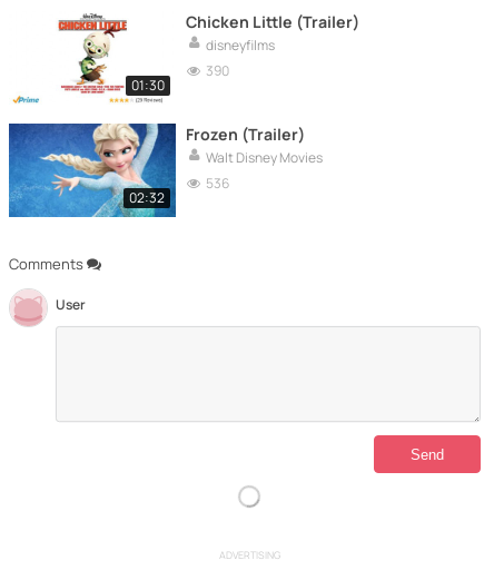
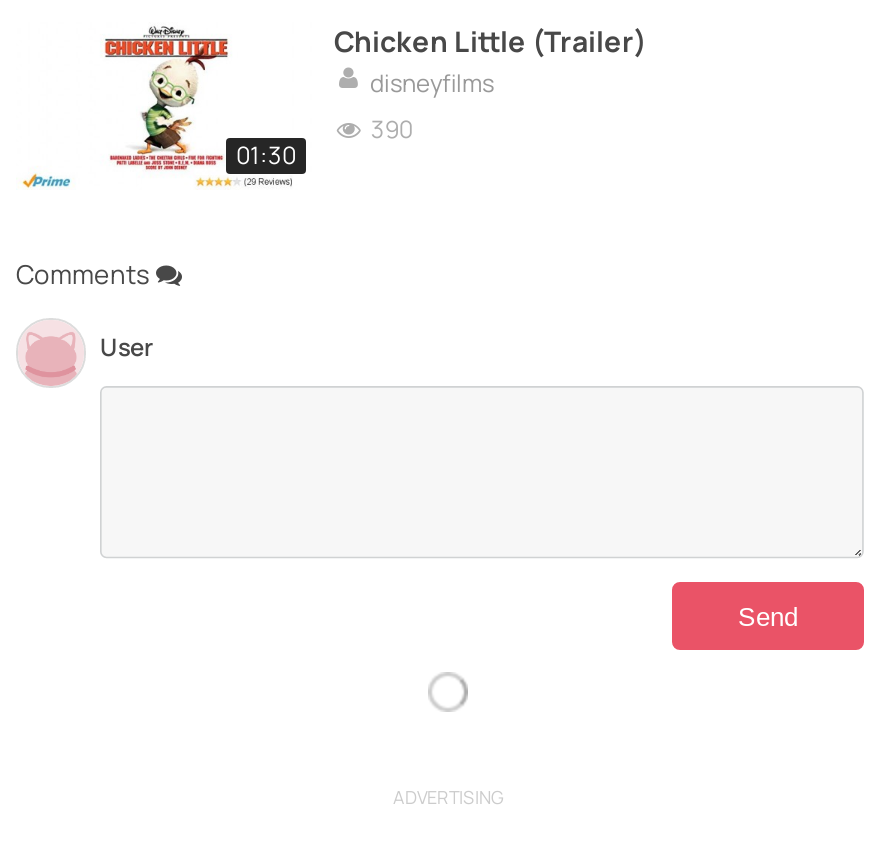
[8,122,177,218] [image] | 02:32 -> none
[186,124,323,193] Frozen (Trailer) | Walt Disney Movies | 536 -> none

